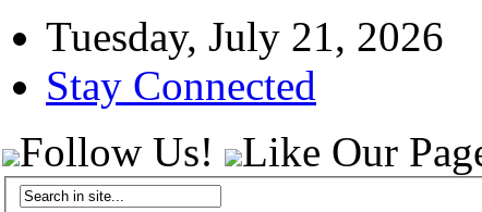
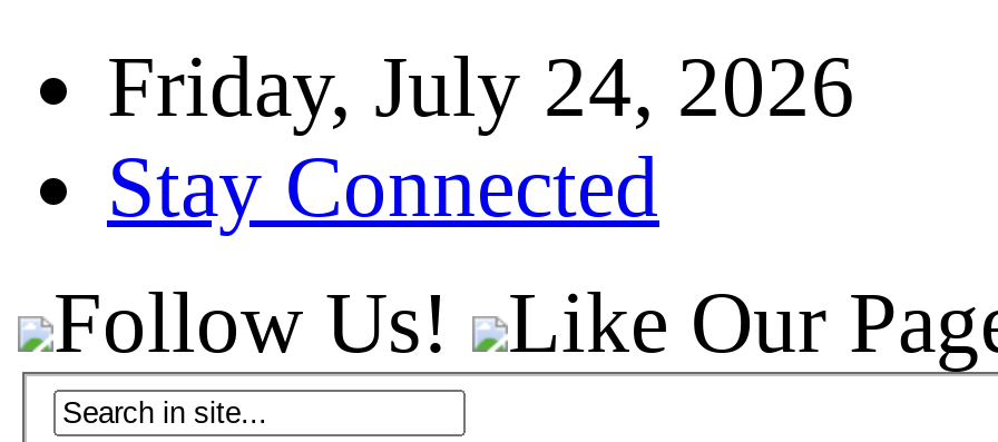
[46,13,444,60] Tuesday, July 21, 2026 -> [107,38,855,134] Friday, July 24, 2026

